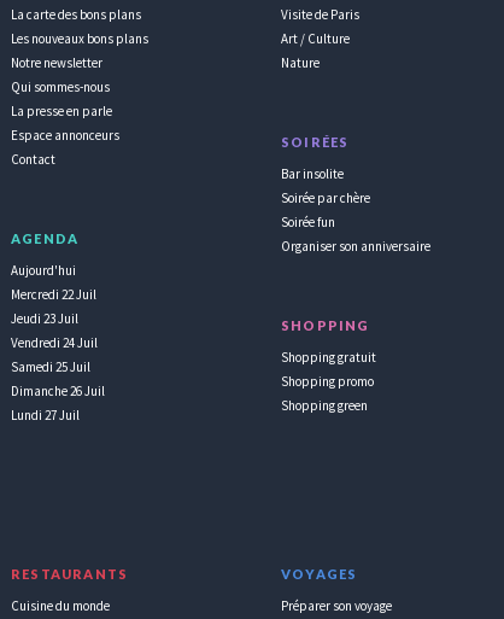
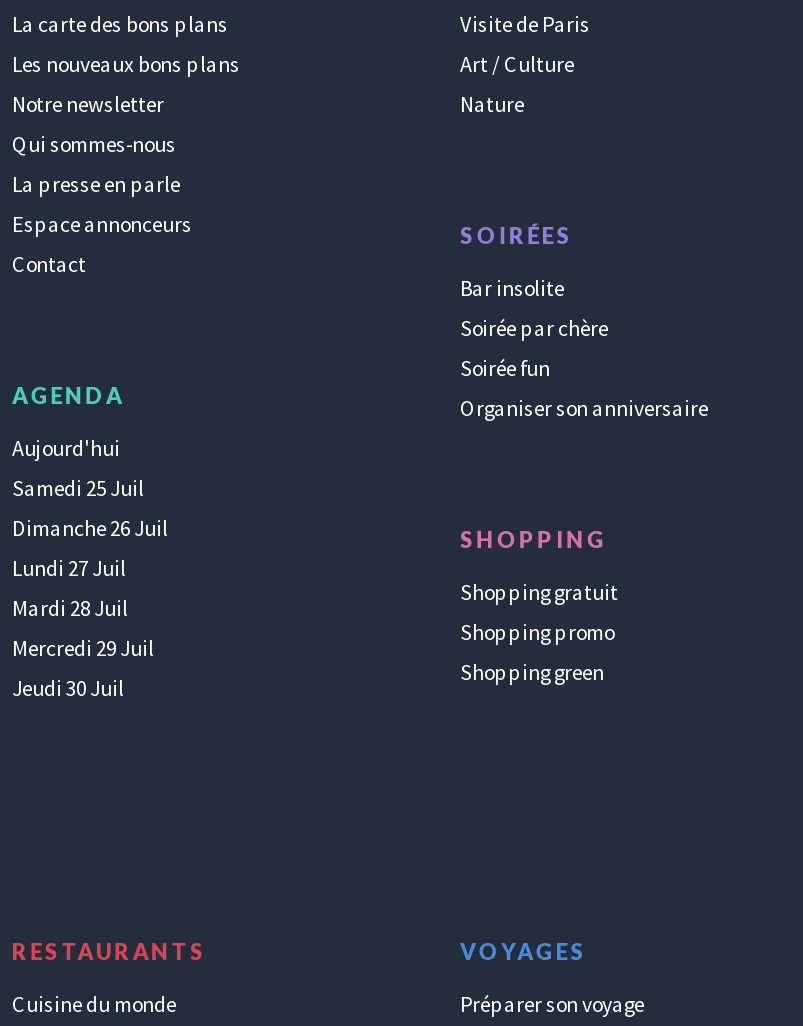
[11,285,98,351] Mercredi 22 Juil | Jeudi 23 Juil | Vendredi 24 Juil -> none
none -> [12,593,154,701] Mardi 28 Juil | Mercredi 29 Juil | Jeudi 30 Juil
moved [11,358,105,423] -> [12,473,168,581]: Samedi 25 Juil | Dimanche 26 Juil | Lundi 27 Juil

